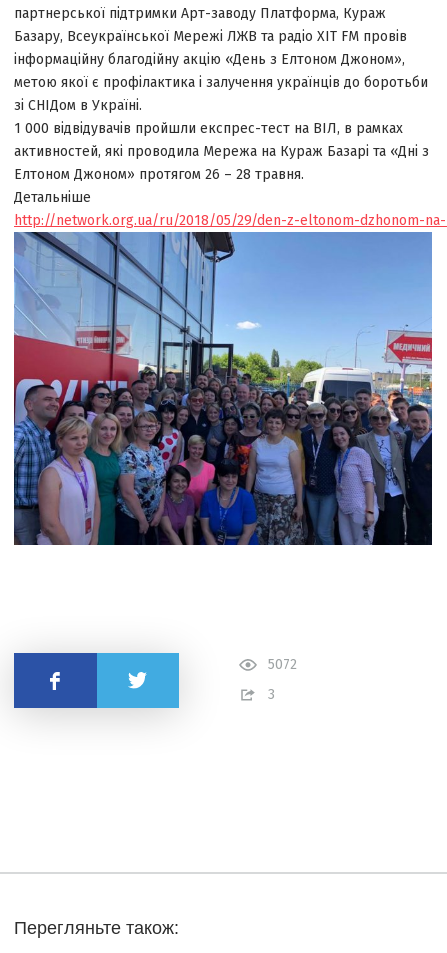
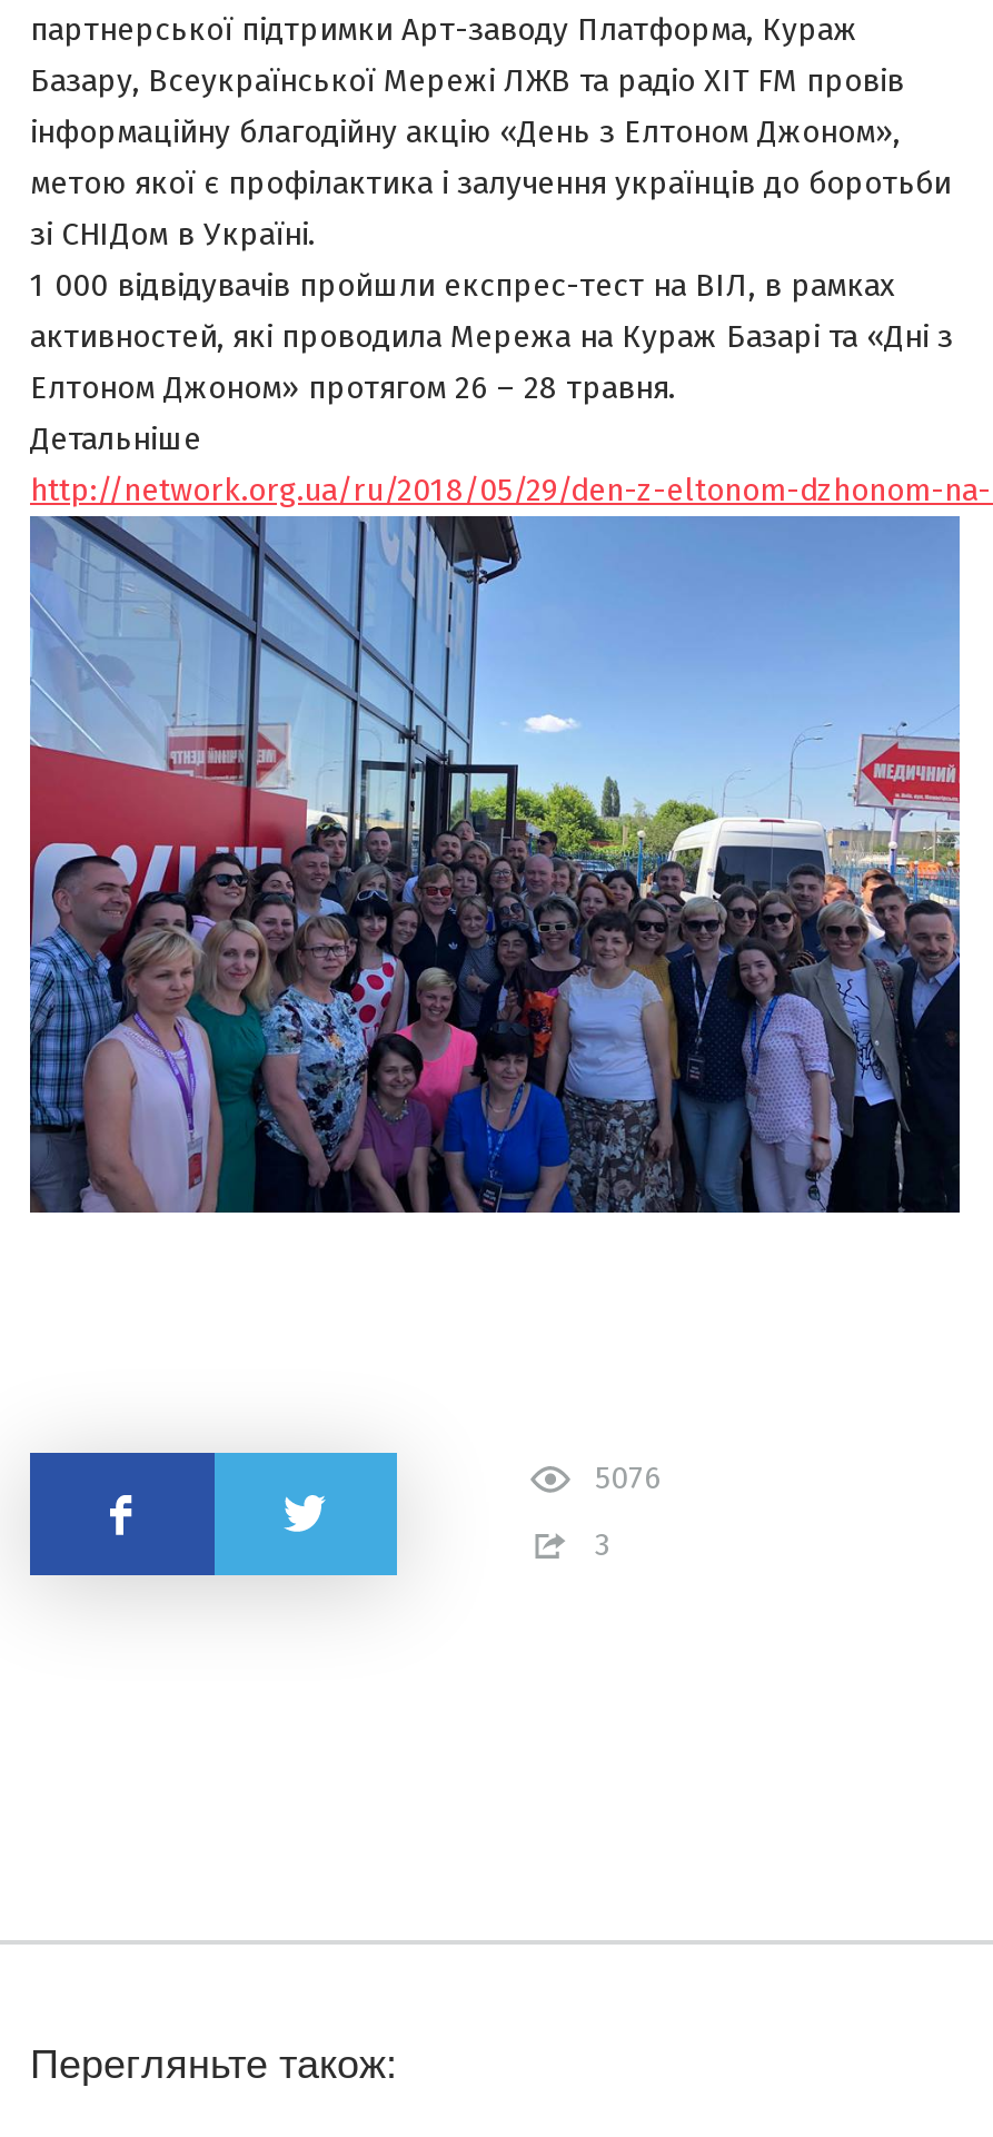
[268,656,297,673] 5072 -> [595,1460,662,1498] 5076

